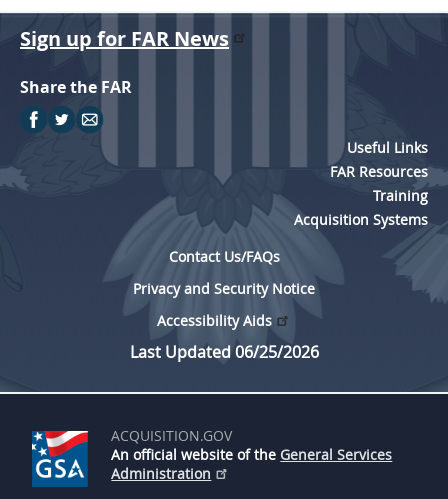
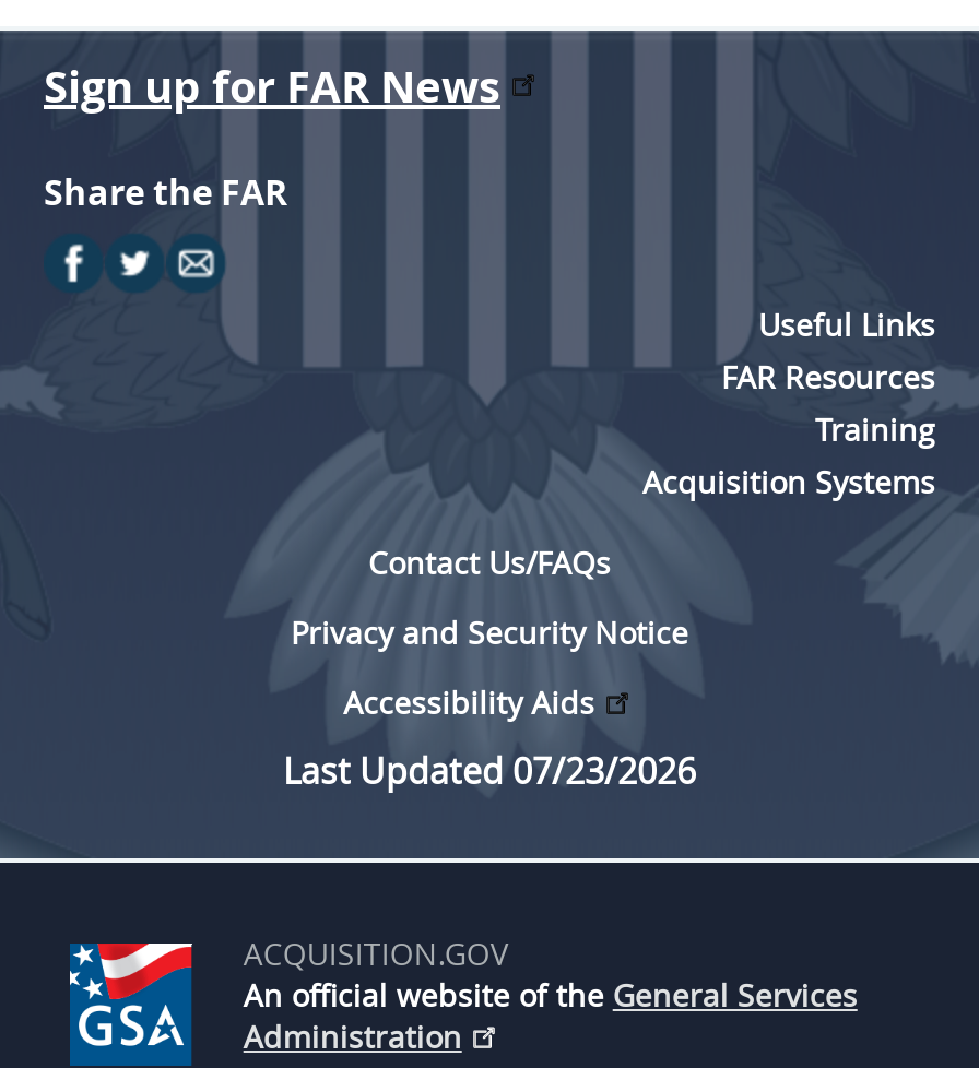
[129,341,318,363] Last Updated 06/25/2026 -> [283,747,696,795] Last Updated 07/23/2026

